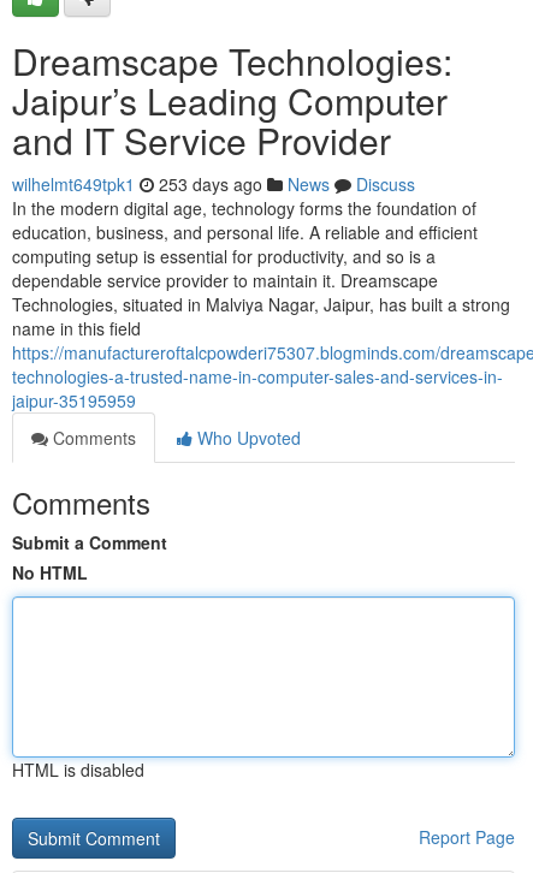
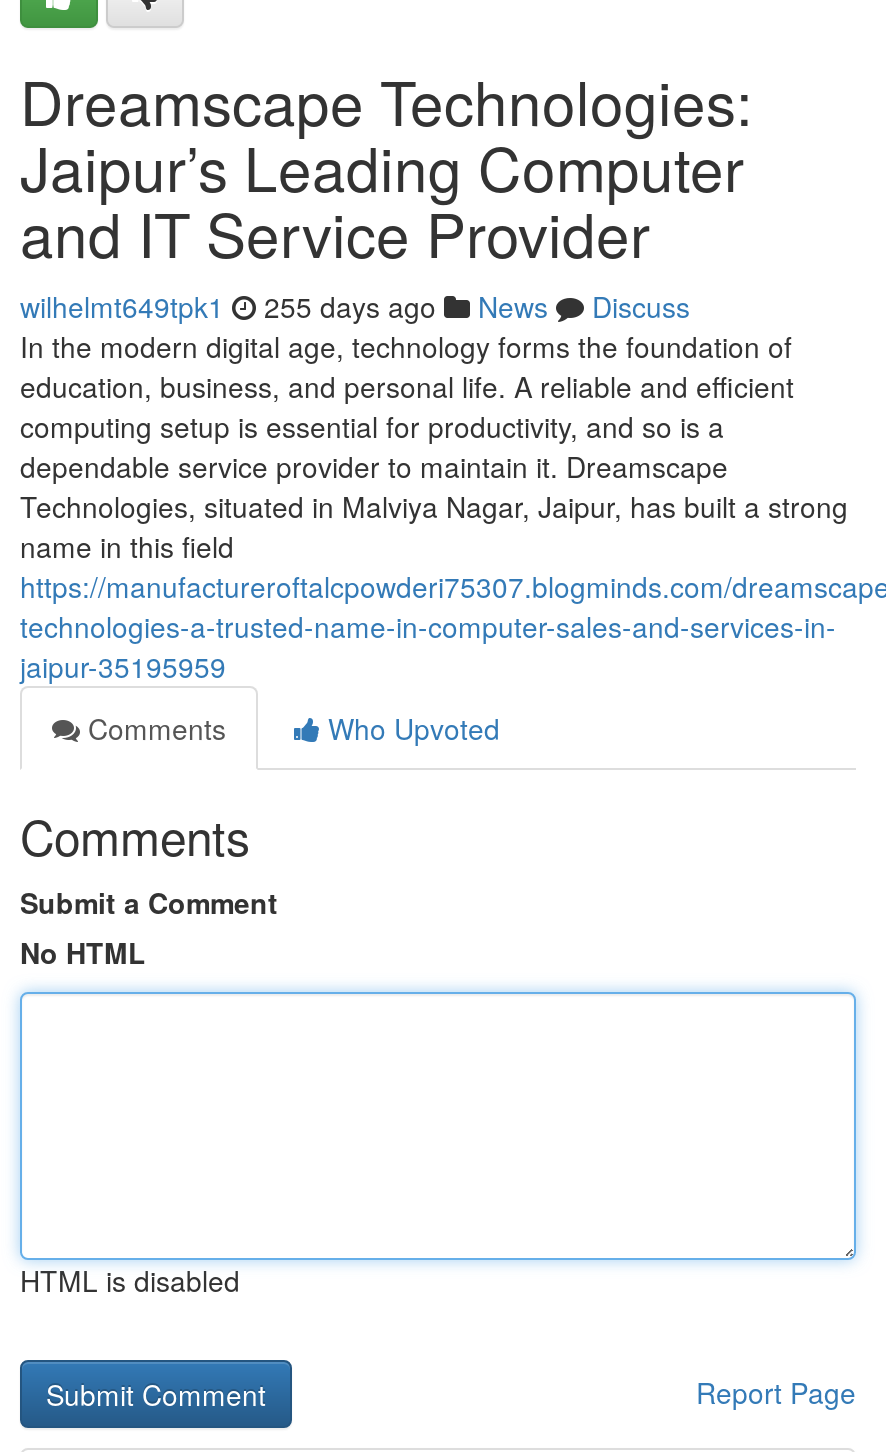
[12,172,415,196] wilhelmt649tpk1 253 days ago News Discuss -> [20,286,690,326] wilhelmt649tpk1 255 days ago News Discuss

